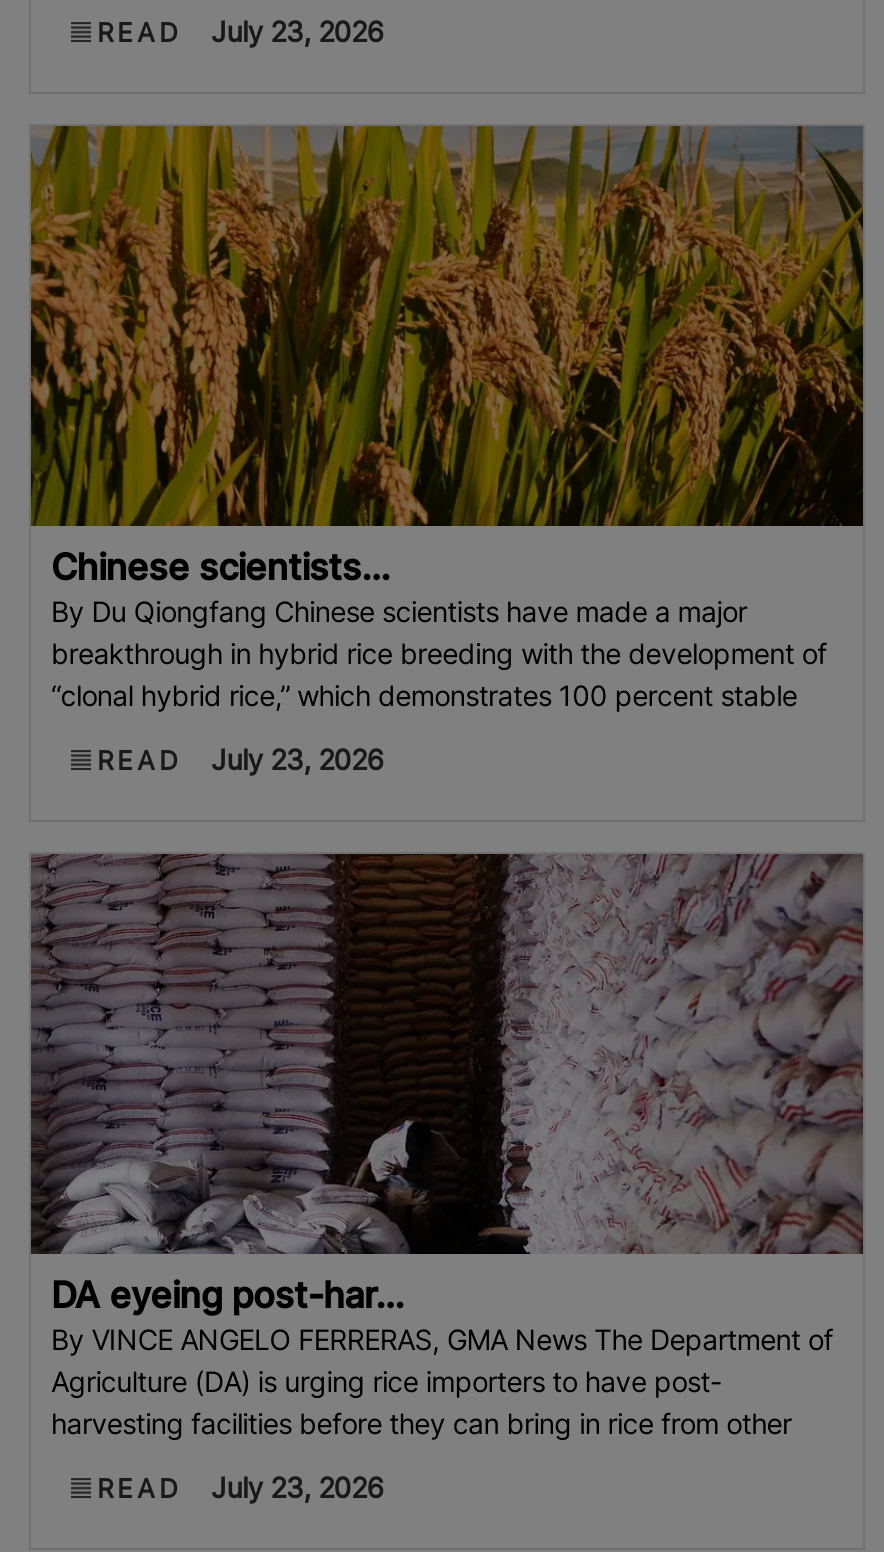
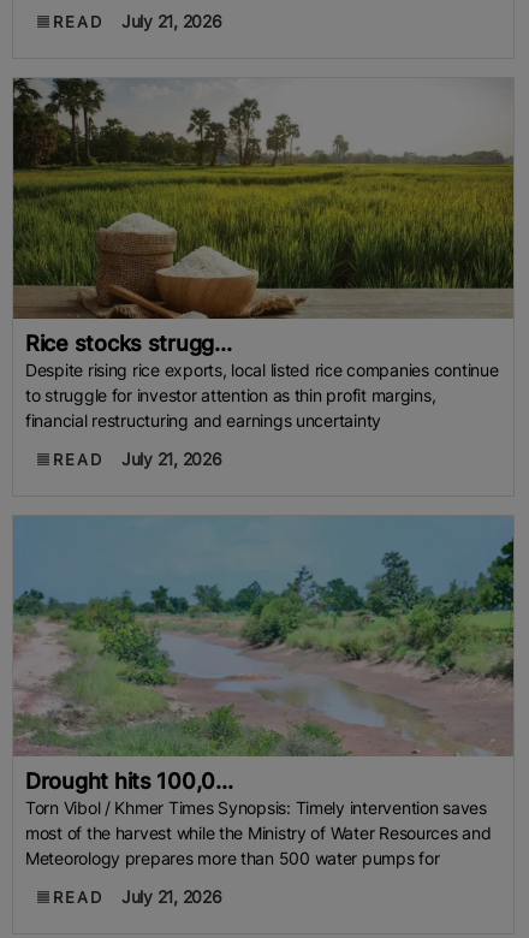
[97,13,384,47] READ July 23, 2026 -> [53,10,222,31] READ July 21, 2026
[29,124,865,711] [image] | Chinese scientists... | By Du Qiongfang Chinese scientists have made a major | breakthrough in hybrid rice breeding with the development of | “clonal hybrid rice,” which demonstrates 100 percent stable -> [12,77,515,430] [image] | Rice stocks strugg... | Despite rising rice exports, local listed rice companies continue | to struggle for investor attention as thin profit margins, | financial restructuring and earnings uncertainty
[97,741,384,775] READ July 23, 2026 -> [53,448,222,469] READ July 21, 2026
[29,852,865,1439] [image] | DA eyeing post-har... | By VINCE ANGELO FERRERAS, GMA News The Department of | Agriculture (DA) is urging rice importers to have post- | harvesting facilities before they can bring in rice from other -> [12,515,515,868] [image] | Drought hits 100,0... | Torn Vibol / Khmer Times Synopsis: Timely intervention saves | most of the harvest while the Ministry of Water Resources and | Meteorology prepares more than 500 water pumps for
[97,1469,384,1503] READ July 23, 2026 -> [53,886,222,906] READ July 21, 2026

